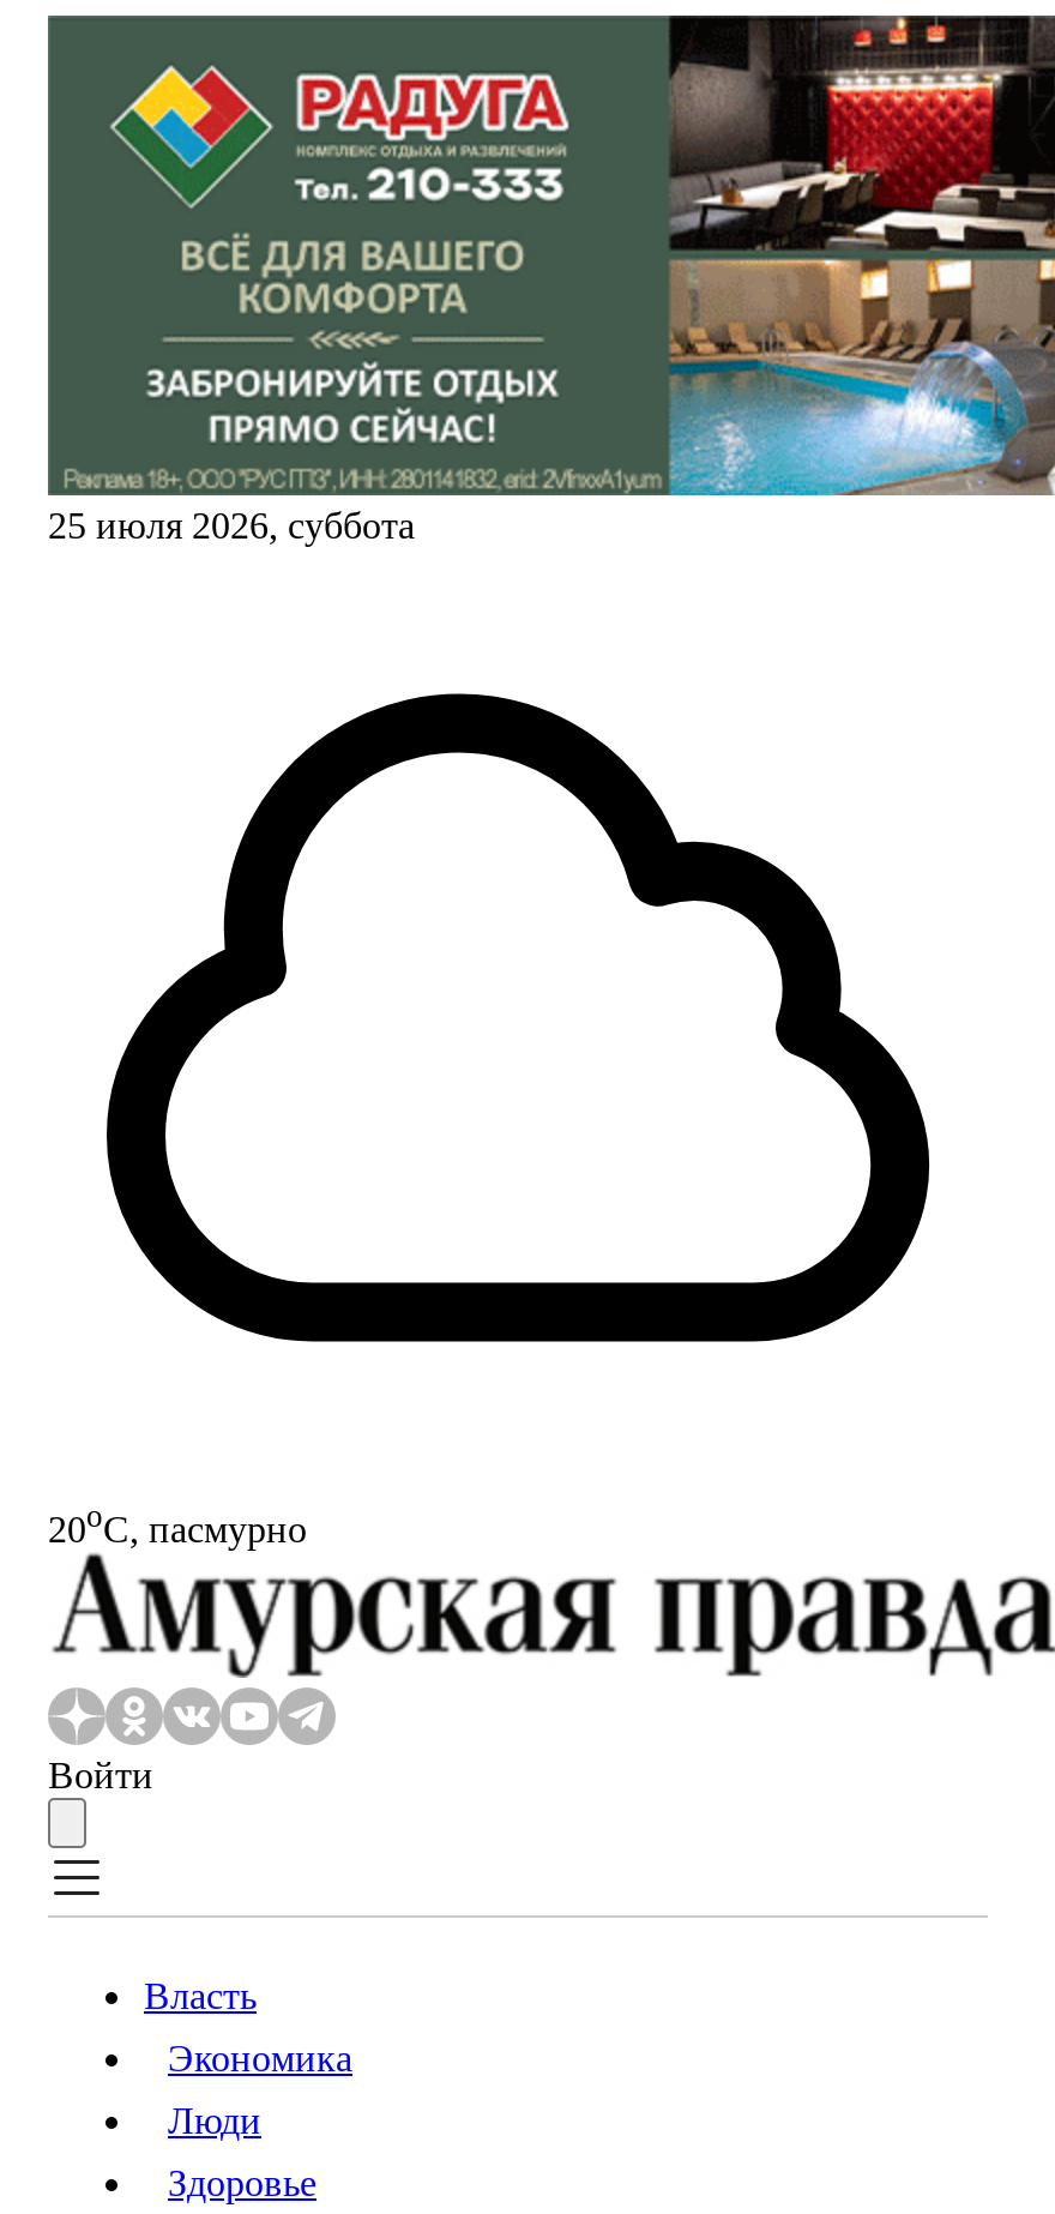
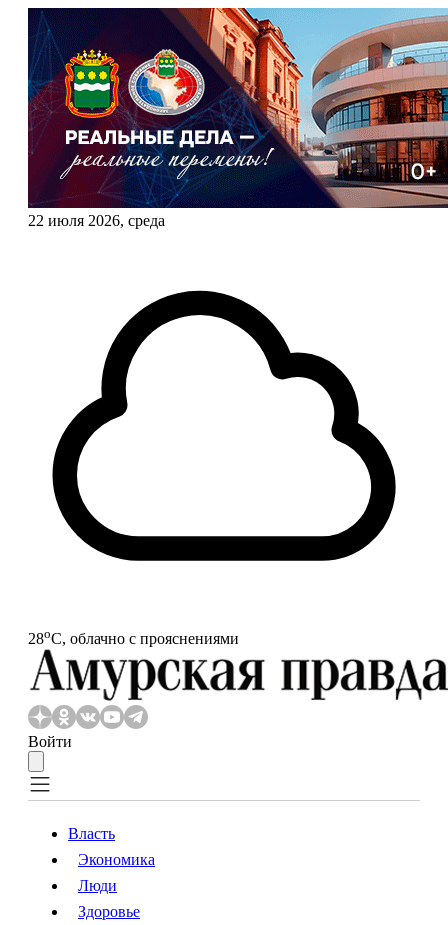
[48,13,1048,546] [image] | 25 июля 2026, суббота -> [28,7,445,229] [image] | 22 июля 2026, среда
[48,1498,307,1549] 20oС, пасмурно -> [28,626,239,647] 28oС, облачно с прояснениями

